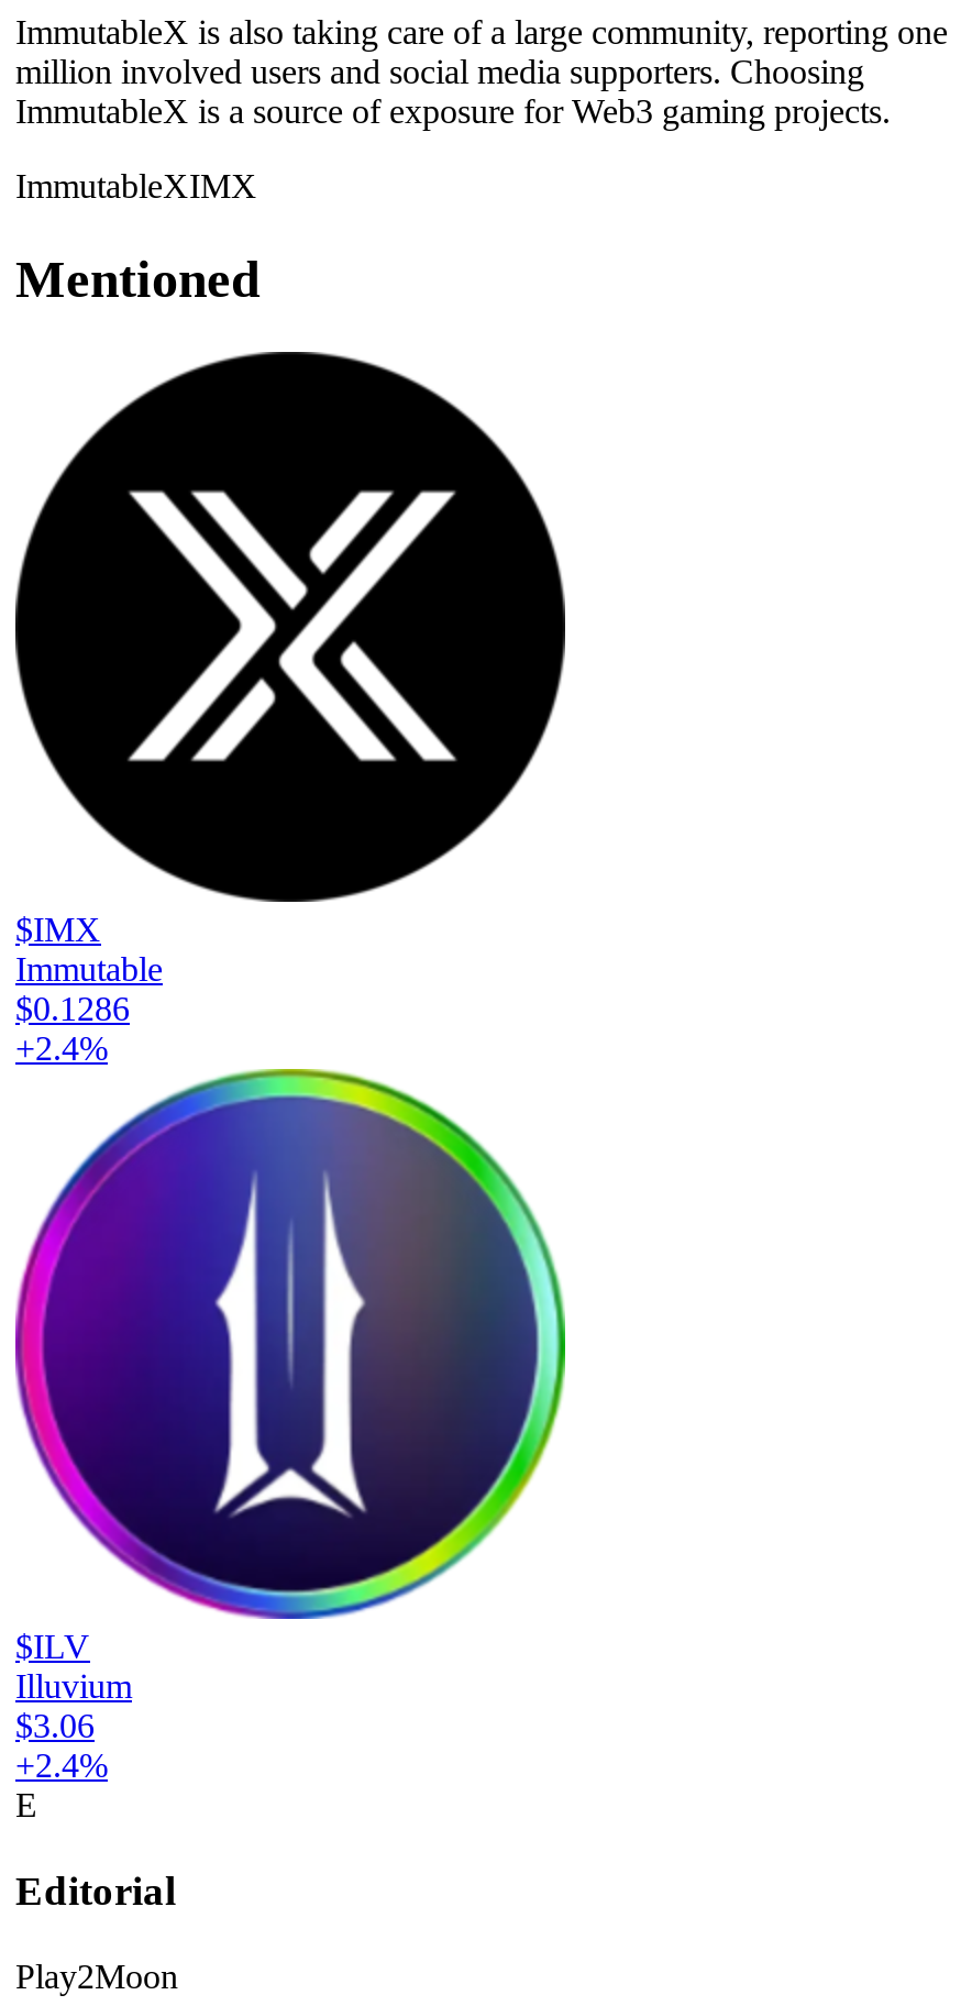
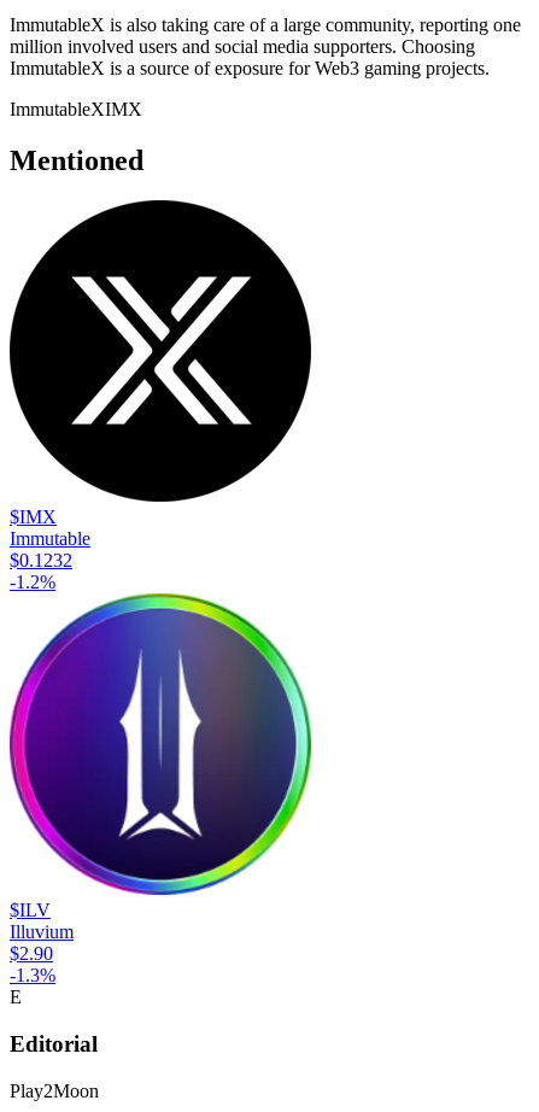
[15,991,130,1068] $0.1286 | +2.4% -> [10,550,72,593] $0.1232 | -1.2%
[15,1708,108,1785] $3.06 | +2.4% -> [10,944,55,986] $2.90 | -1.3%

